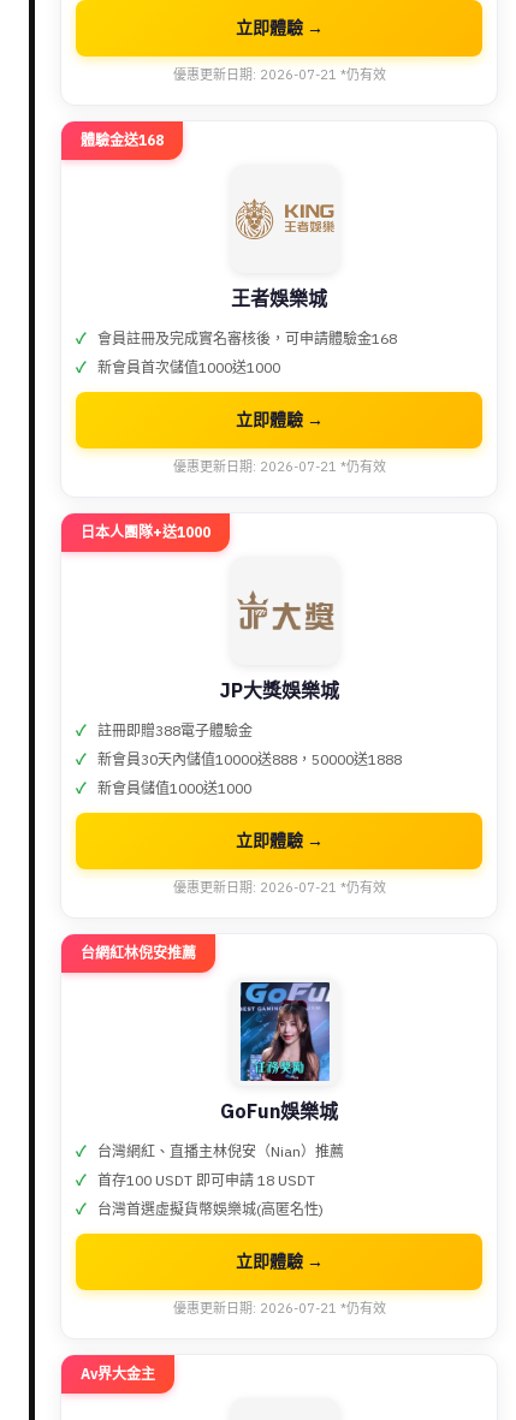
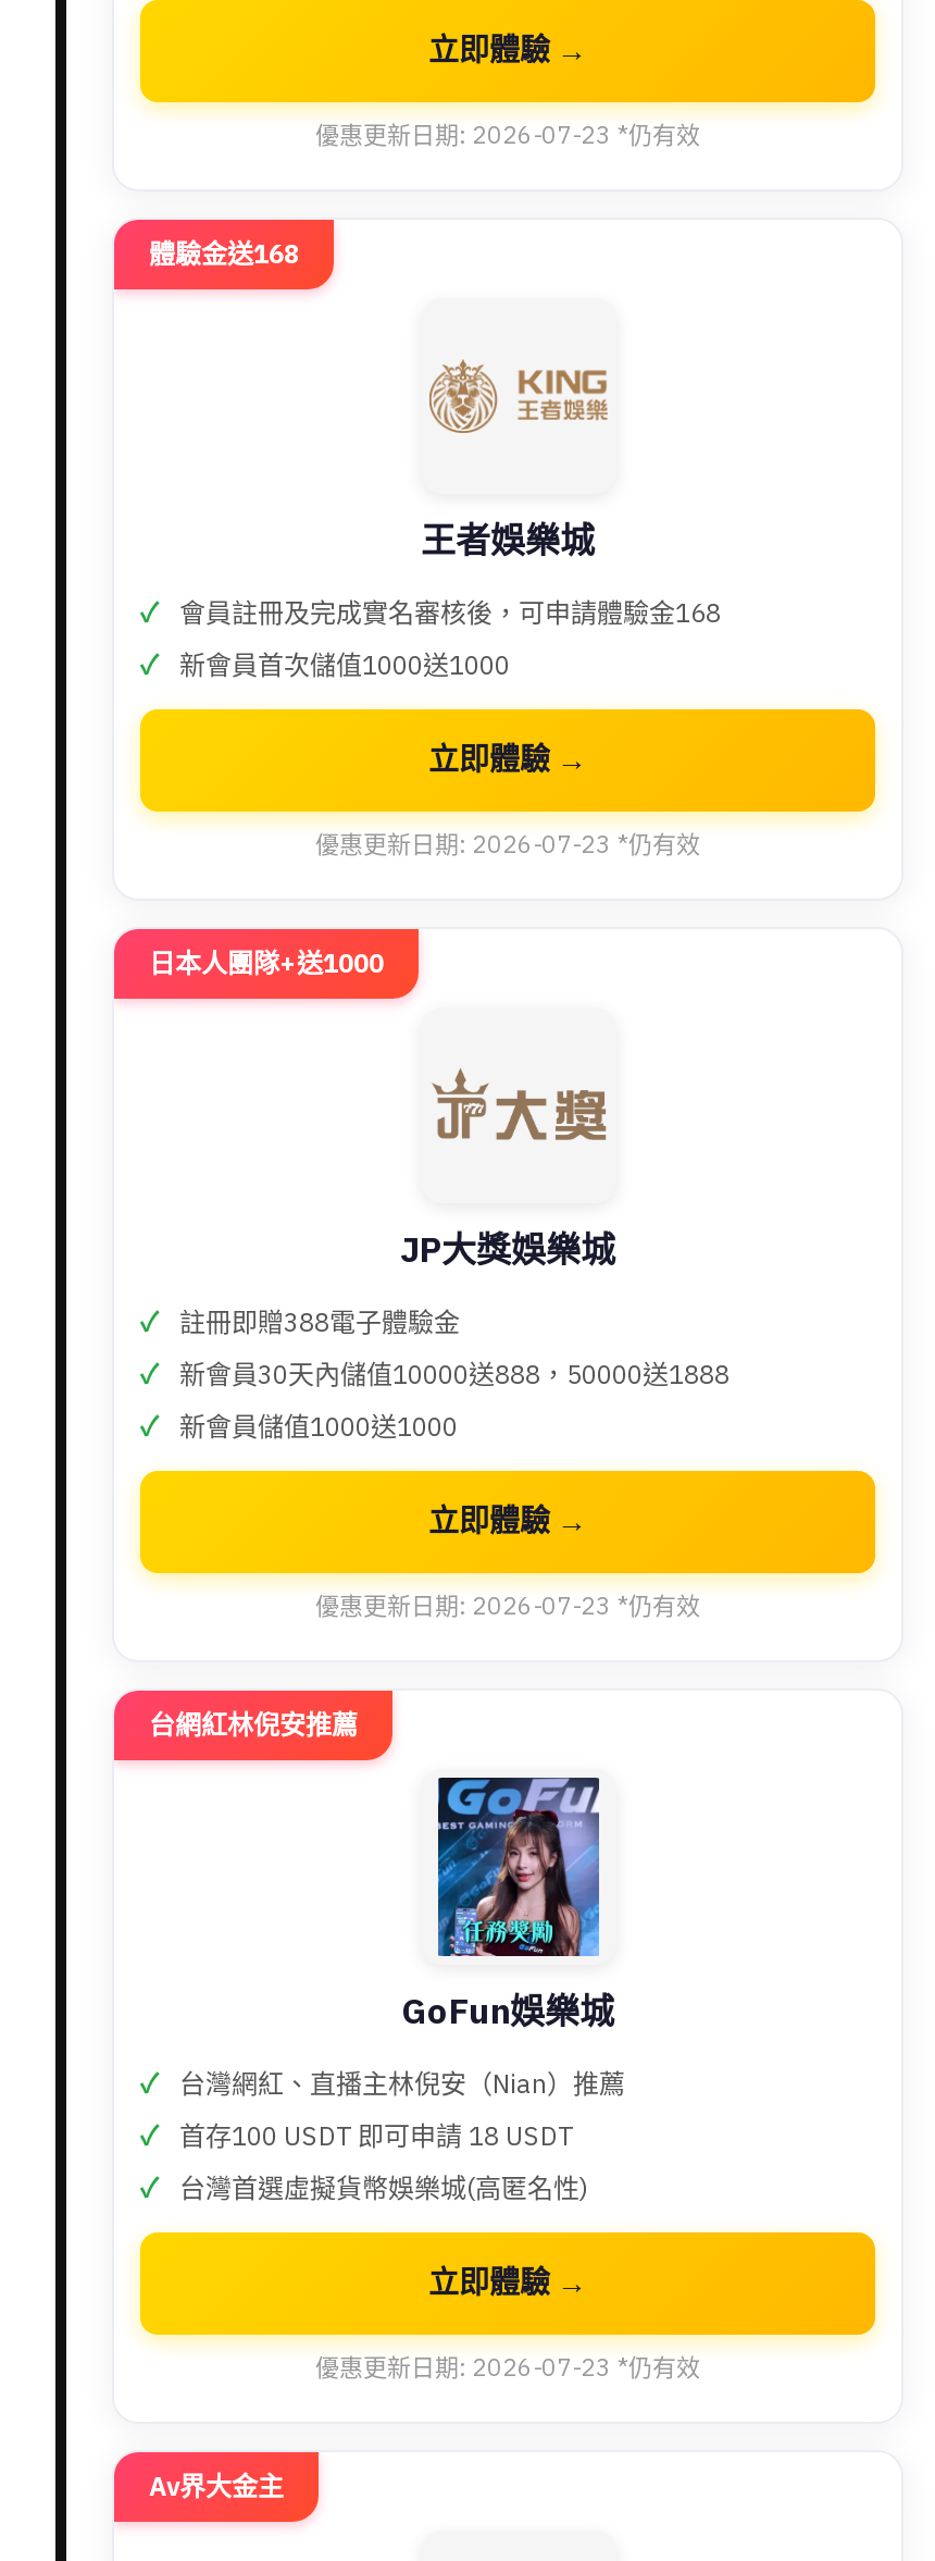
[173,66,385,83] 優惠更新日期: 2026-07-21 *仍有效 -> [315,120,700,151] 優惠更新日期: 2026-07-23 *仍有效
[173,458,385,475] 優惠更新日期: 2026-07-21 *仍有效 -> [315,829,700,860] 優惠更新日期: 2026-07-23 *仍有效
[173,879,385,896] 優惠更新日期: 2026-07-21 *仍有效 -> [315,1591,700,1621] 優惠更新日期: 2026-07-23 *仍有效
[173,1300,385,1317] 優惠更新日期: 2026-07-21 *仍有效 -> [315,2353,700,2383] 優惠更新日期: 2026-07-23 *仍有效

